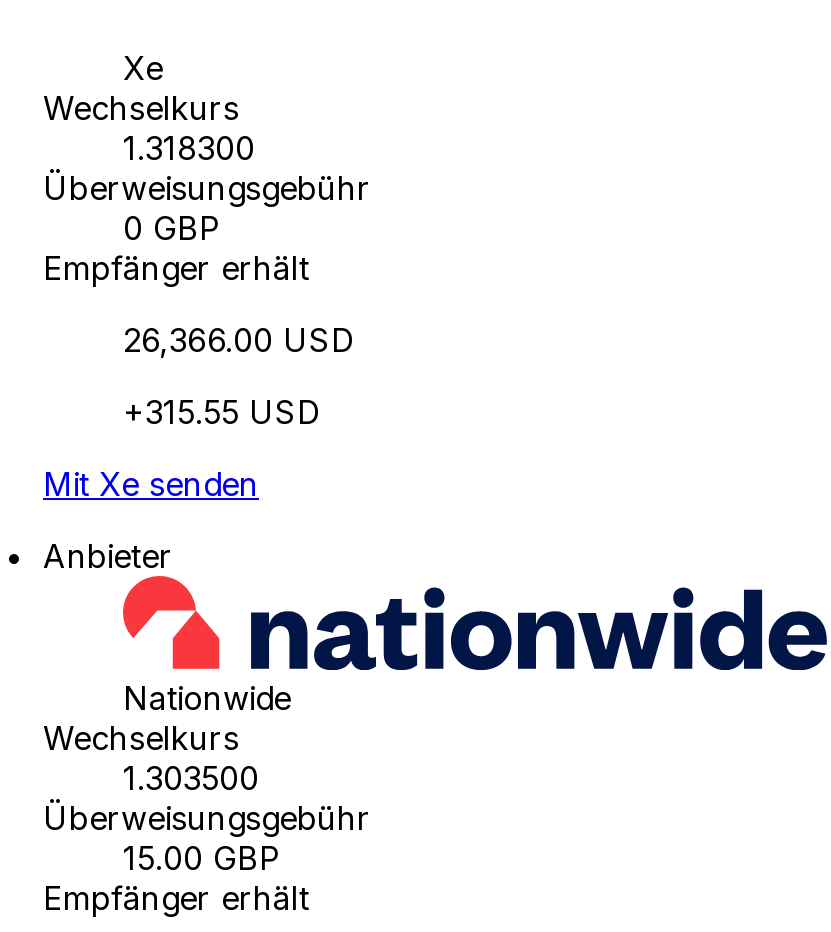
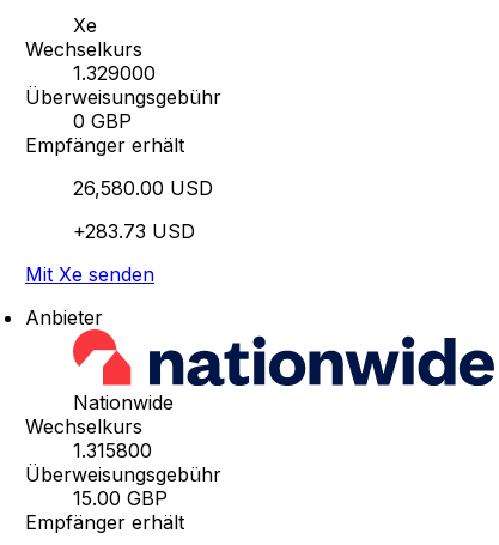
[123,128,255,168] 1.318300 -> [73,61,156,85] 1.329000
[123,320,355,360] 26,366.00 USD -> [73,176,213,200] 26,580.00 USD
[123,392,321,432] +315.55 USD -> [73,219,195,243] +283.73 USD
[123,758,259,798] 1.303500 -> [73,438,152,462] 1.315800

